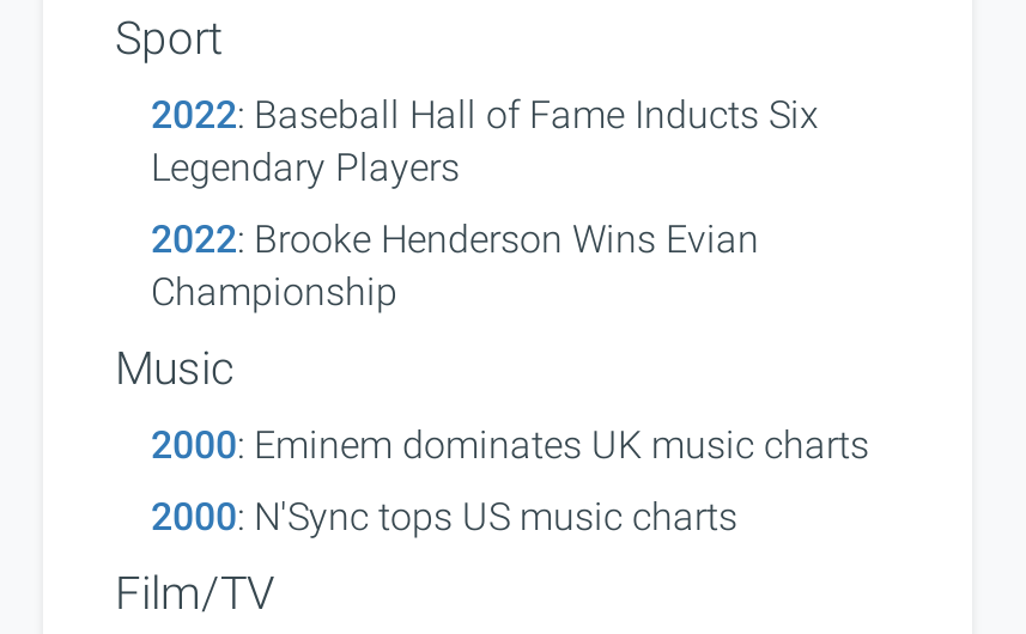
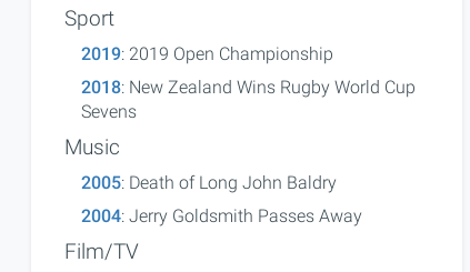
[151,92,819,190] 2022: Baseball Hall of Fame Inducts Six | Legendary Players -> [81,43,333,64] 2019: 2019 Open Championship
[151,217,759,315] 2022: Brooke Henderson Wins Evian | Championship -> [81,77,416,122] 2018: New Zealand Wins Rugby World Cup | Sevens
[151,422,869,468] 2000: Eminem dominates UK music charts -> [81,172,337,193] 2005: Death of Long John Baldry
[151,494,737,539] 2000: N'Sync tops US music charts -> [81,205,362,226] 2004: Jerry Goldsmith Passes Away

